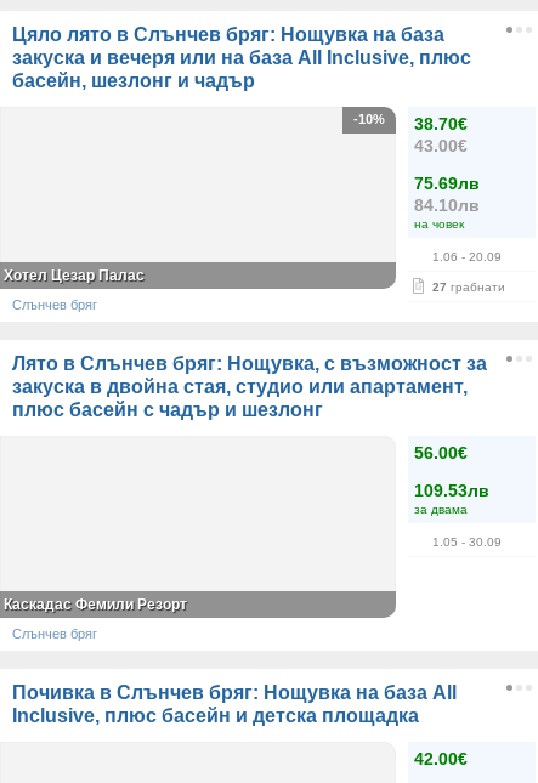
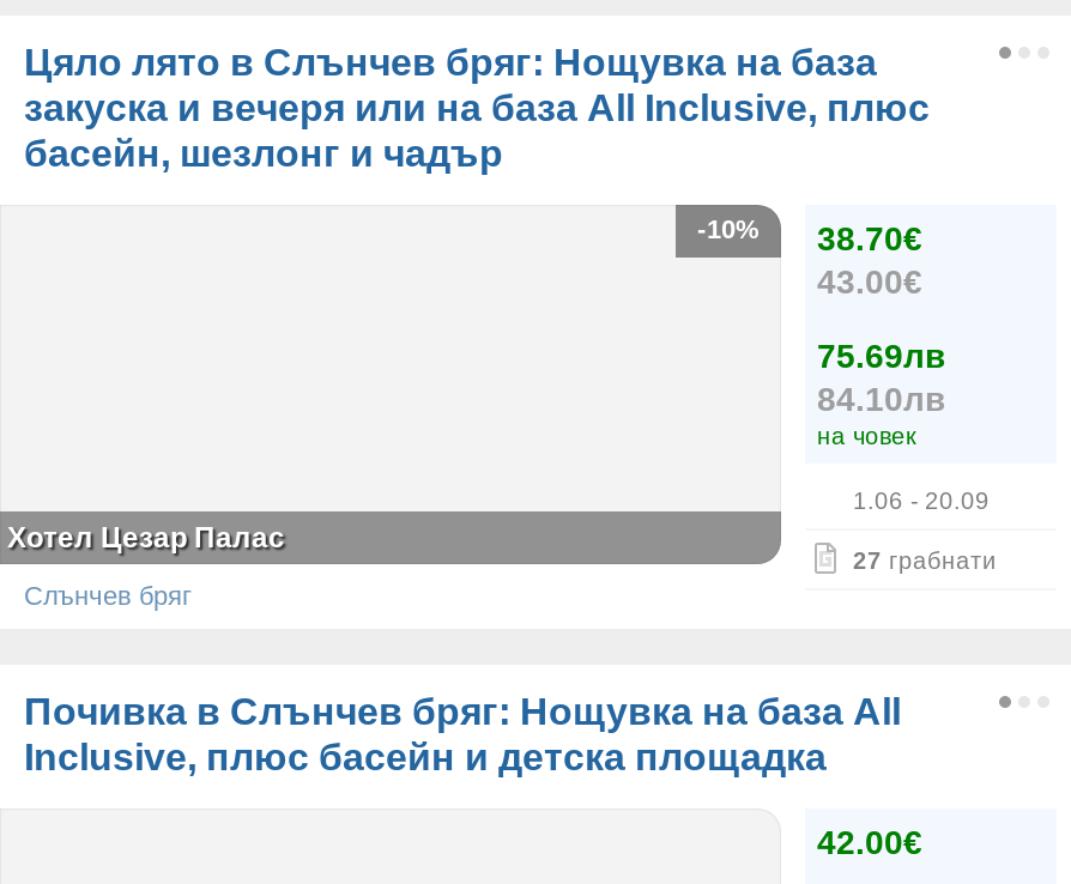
[12,353,502,549] Лято в Слънчев бряг: Нощувка, с възможност за | закуска в двойна стая, студио или апартамент, | плюс басейн с чадър и шезлонг | 56.00€ | 109.53лв | за двама | 1.05 - 30.09 -> none
[4,596,187,641] Каскадас Фемили Резорт | Слънчев бряг -> none

